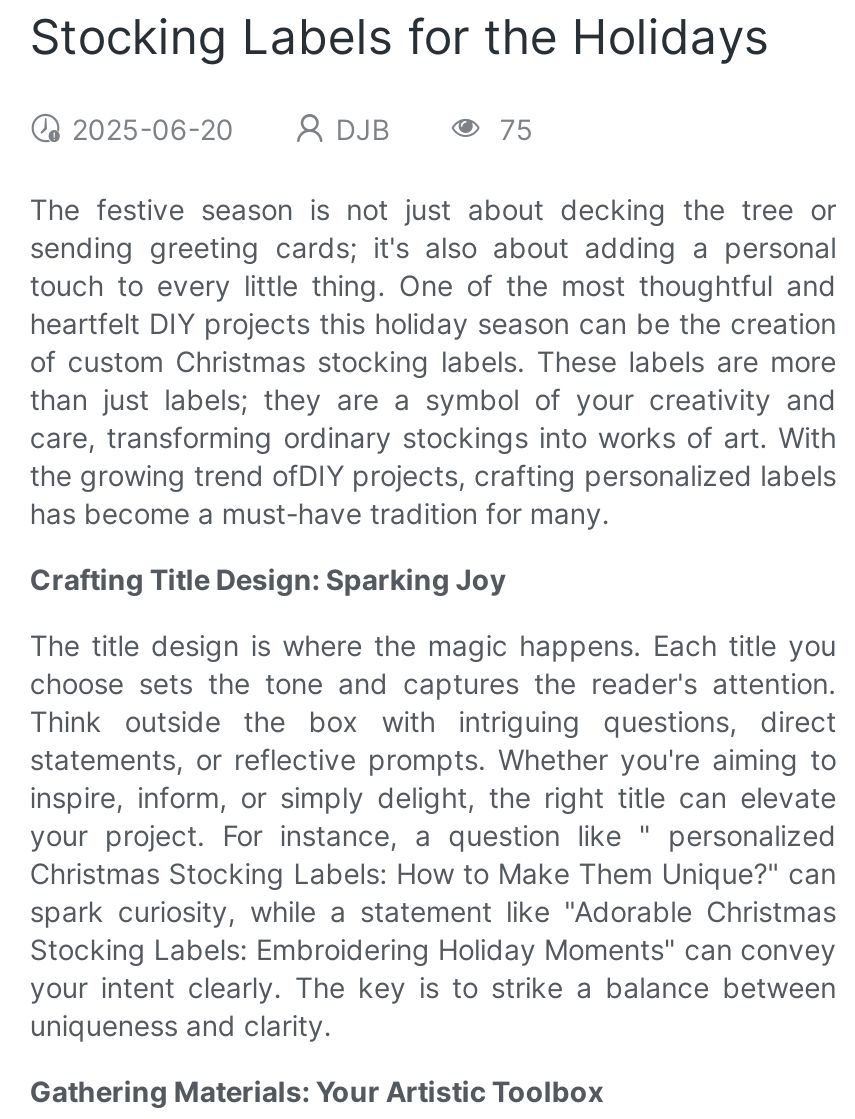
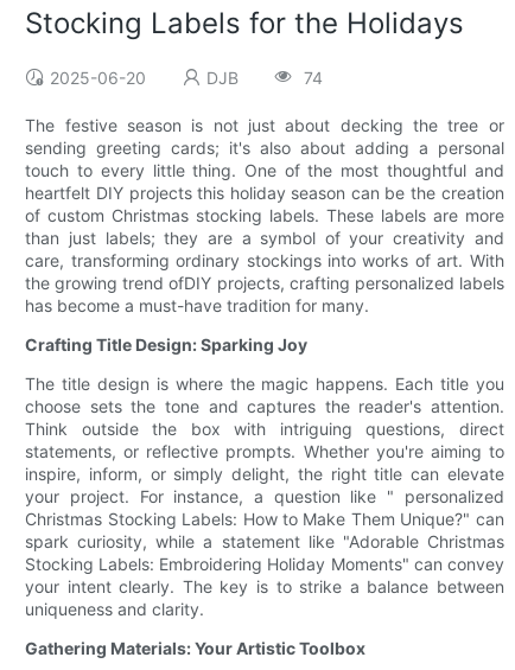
[500,113,534,147] 75 -> [304,68,323,88] 74

